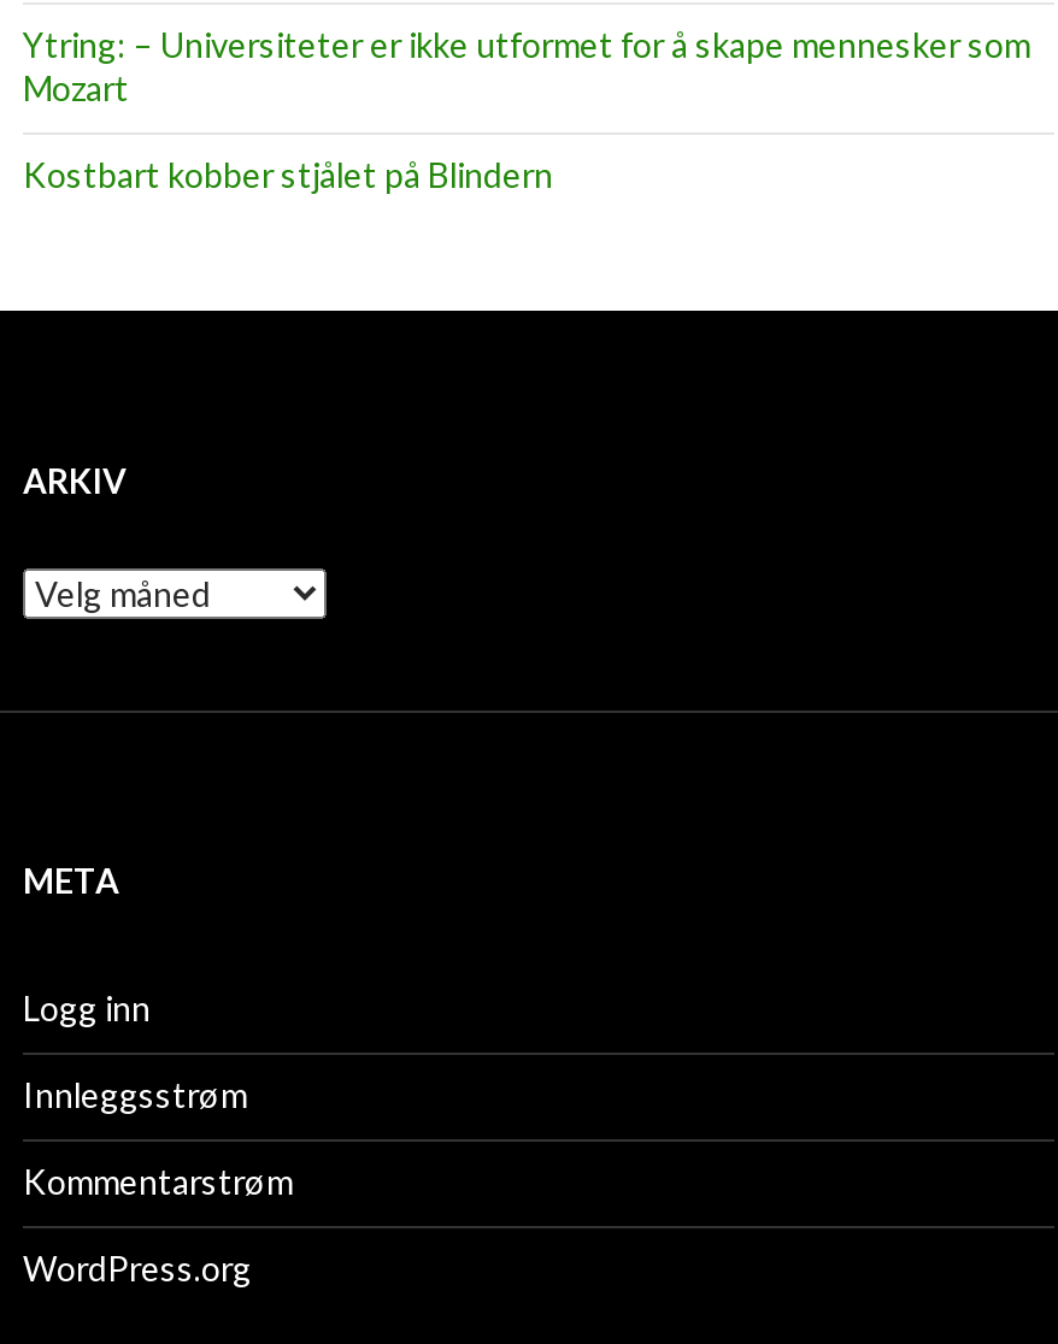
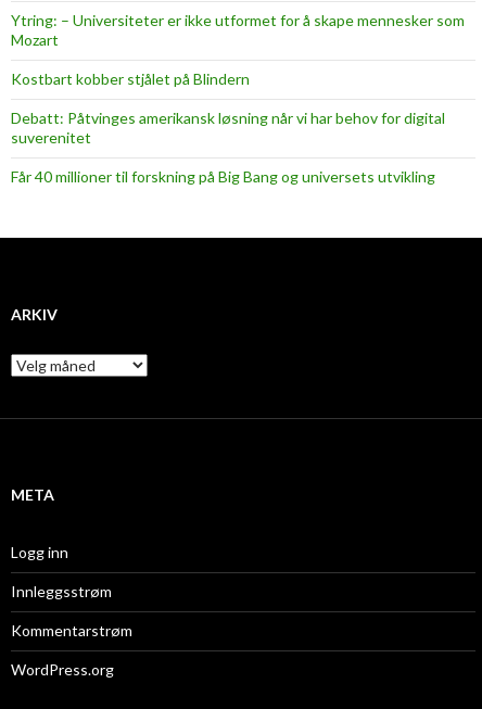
none -> [11,109,445,186] Debatt: Påtvinges amerikansk løsning når vi har behov for digital | suverenitet | Får 40 millioner til forskning på Big Bang og universets utvikling

